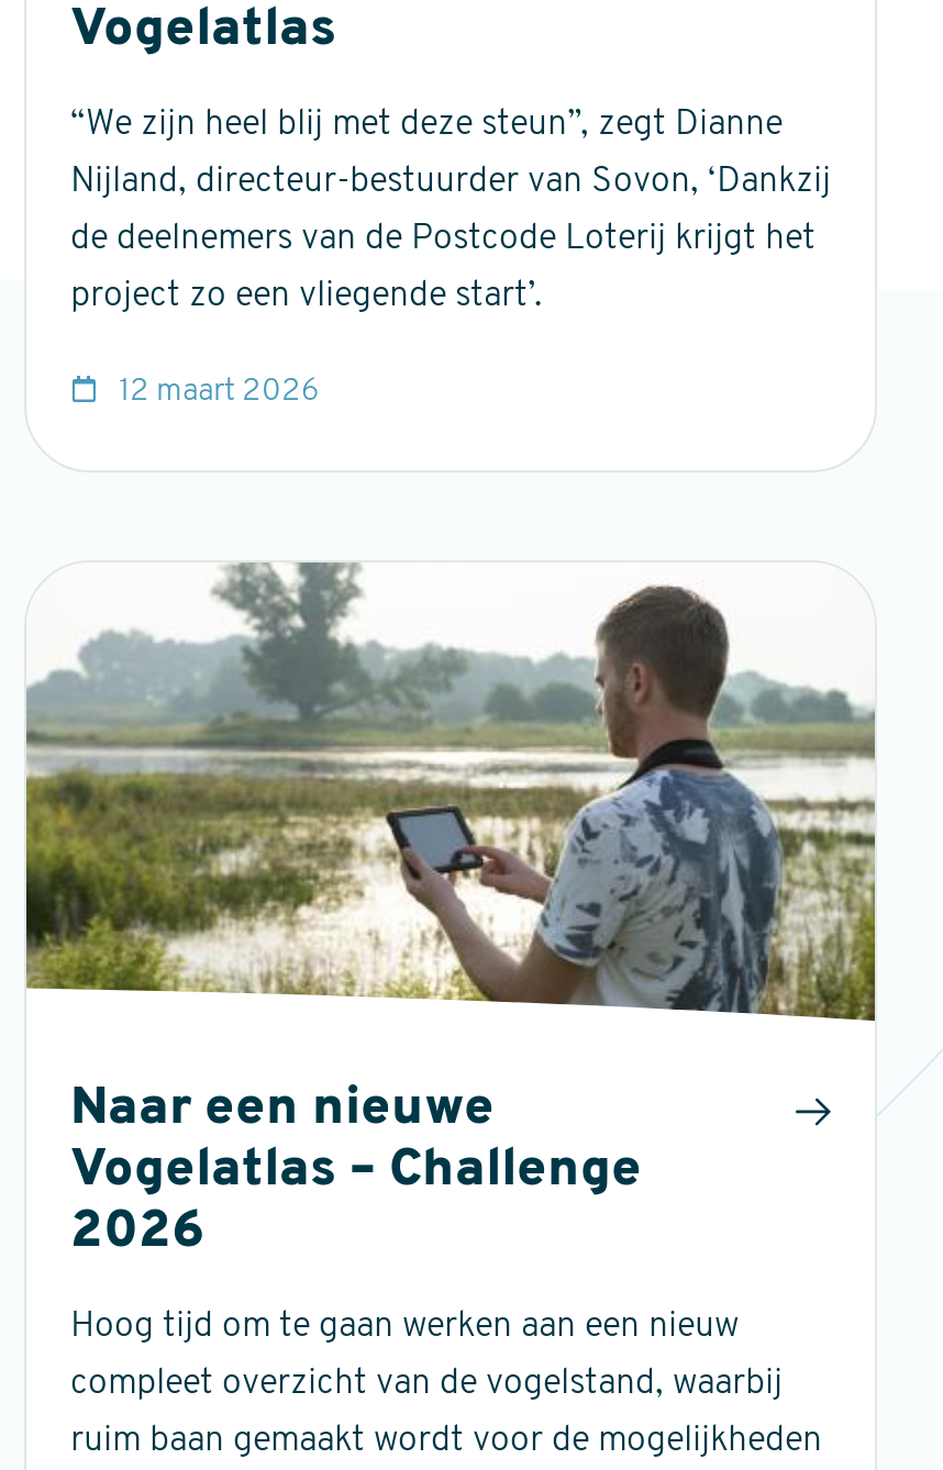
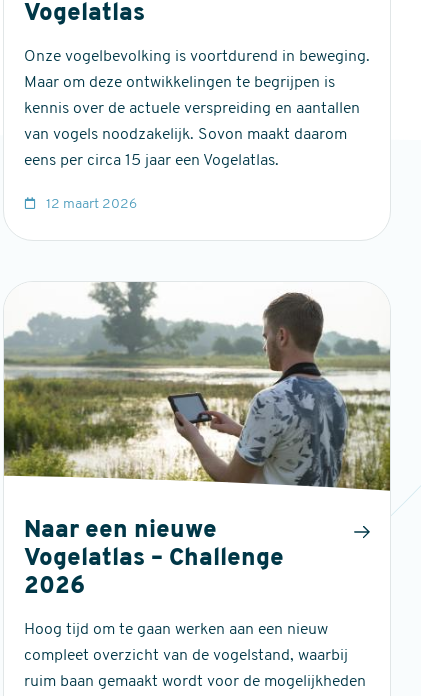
[70,107,831,314] “We zijn heel blij met deze steun”, zegt Dianne | Nijland, directeur-bestuurder van Sovon, ‘Dankzij | de deelnemers van de Postcode Loterij krijgt het | project zo een vliegende start’. -> [24,49,370,169] Onze vogelbevolking is voortdurend in beweging. | Maar om deze ontwikkelingen te begrijpen is | kennis over de actuele verspreiding en aantallen | van vogels noodzakelijk. Sovon maakt daarom | eens per circa 15 jaar een Vogelatlas.

